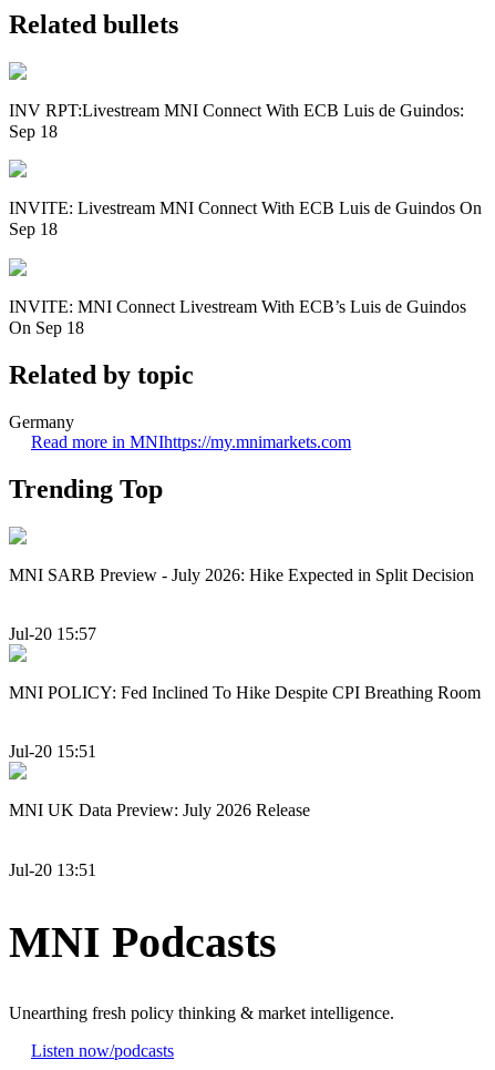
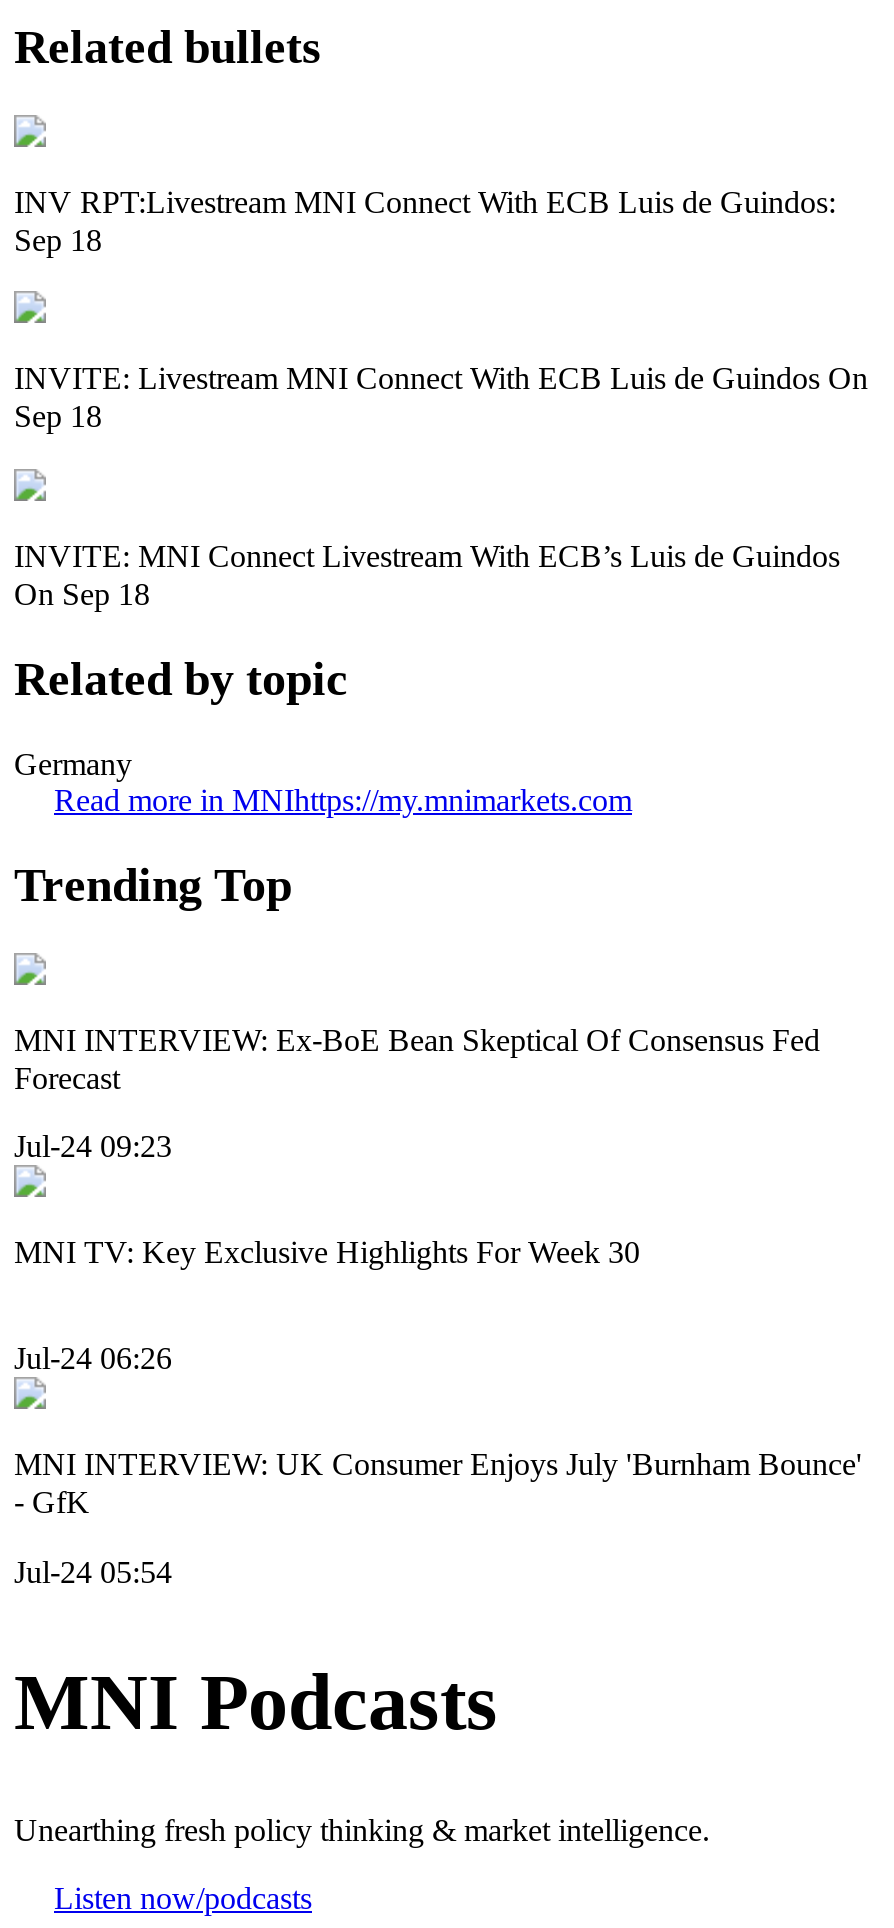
[9,565,474,584] MNI SARB Preview - July 2026: Hike Expected in Split Decision -> [14,1022,820,1094] MNI INTERVIEW: Ex-BoE Bean Skeptical Of Consensus Fed | Forecast
[9,624,96,643] Jul-20 15:57 -> [14,1129,172,1163] Jul-24 09:23
[9,683,481,702] MNI POLICY: Fed Inclined To Hike Despite CPI Breathing Room -> [14,1235,640,1269] MNI TV: Key Exclusive Highlights For Week 30
[9,742,96,761] Jul-20 15:51 -> [14,1342,172,1376] Jul-24 06:26
[9,801,310,820] MNI UK Data Preview: July 2026 Release -> [14,1448,862,1520] MNI INTERVIEW: UK Consumer Enjoys July 'Burnham Bounce' | - GfK
[9,860,96,879] Jul-20 13:51 -> [14,1555,172,1589] Jul-24 05:54

